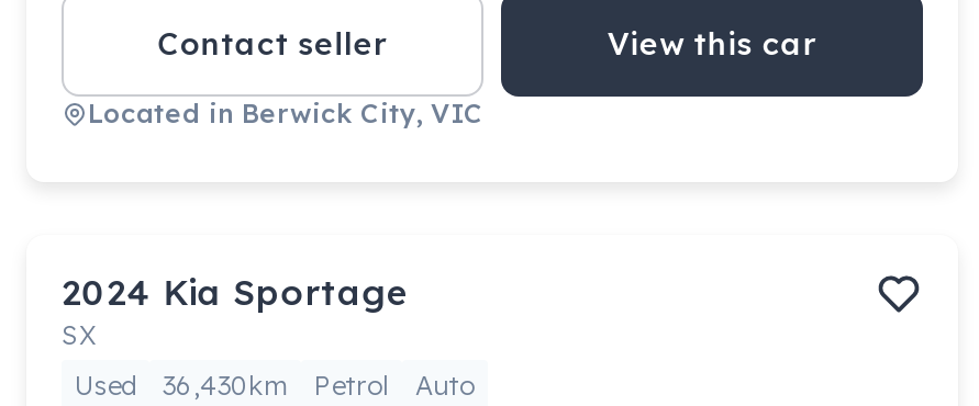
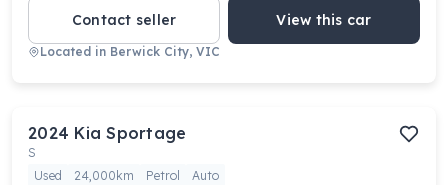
[62,318,97,351] SX -> [28,145,36,160] S
[75,369,475,402] Used 36,430km Petrol Auto -> [34,168,219,183] Used 24,000km Petrol Auto

